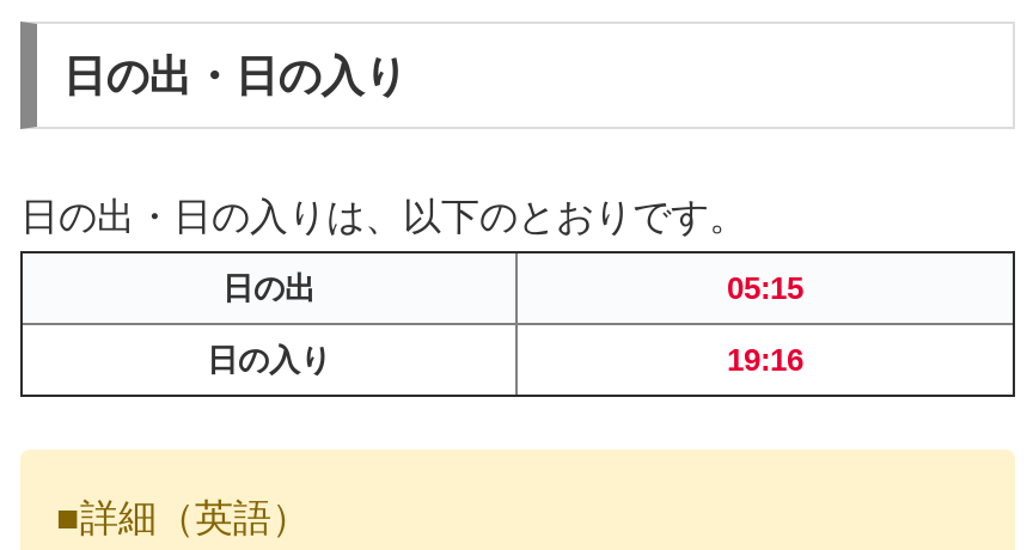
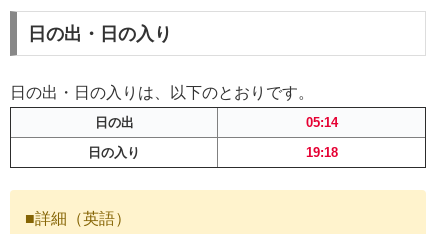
[727,270,803,306] 05:15 -> [305,115,337,130] 05:14
[727,342,803,378] 19:16 -> [305,145,337,160] 19:18

